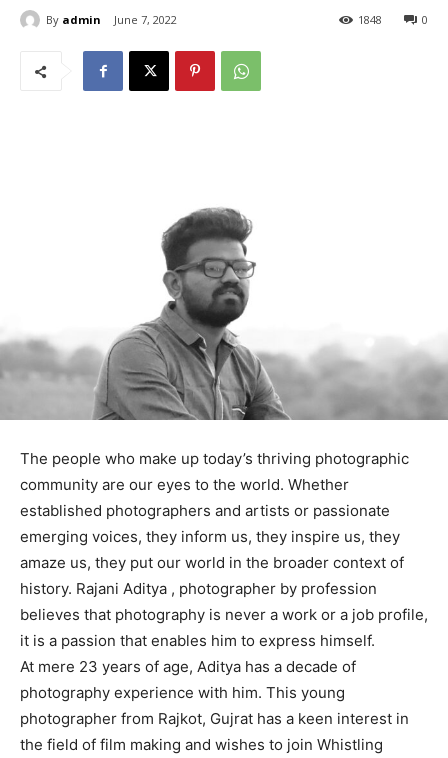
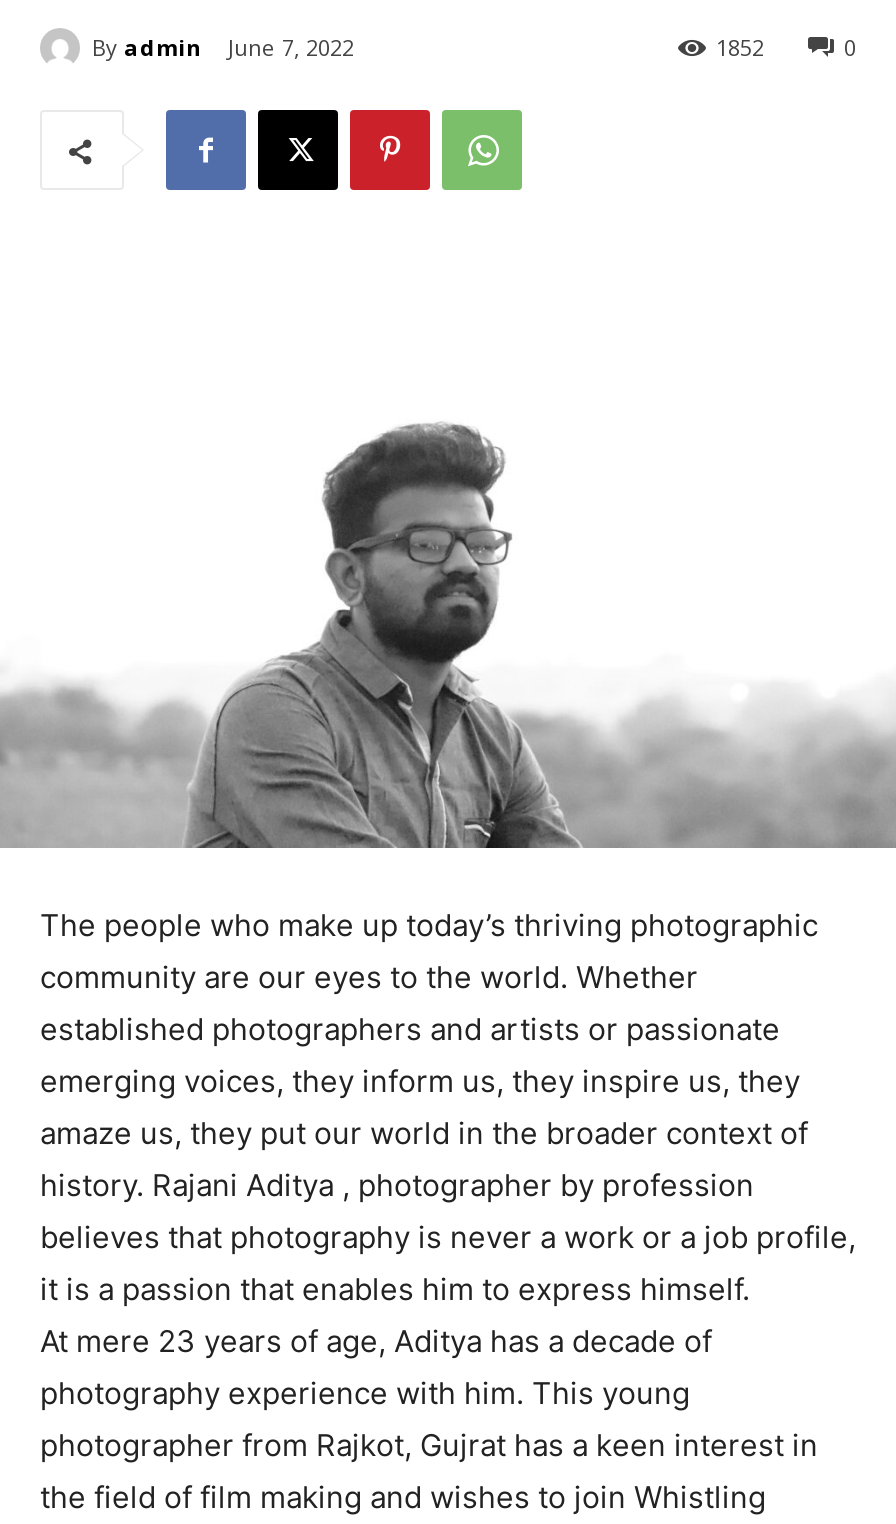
[358,12,382,27] 1848 -> [716,32,764,62] 1852

